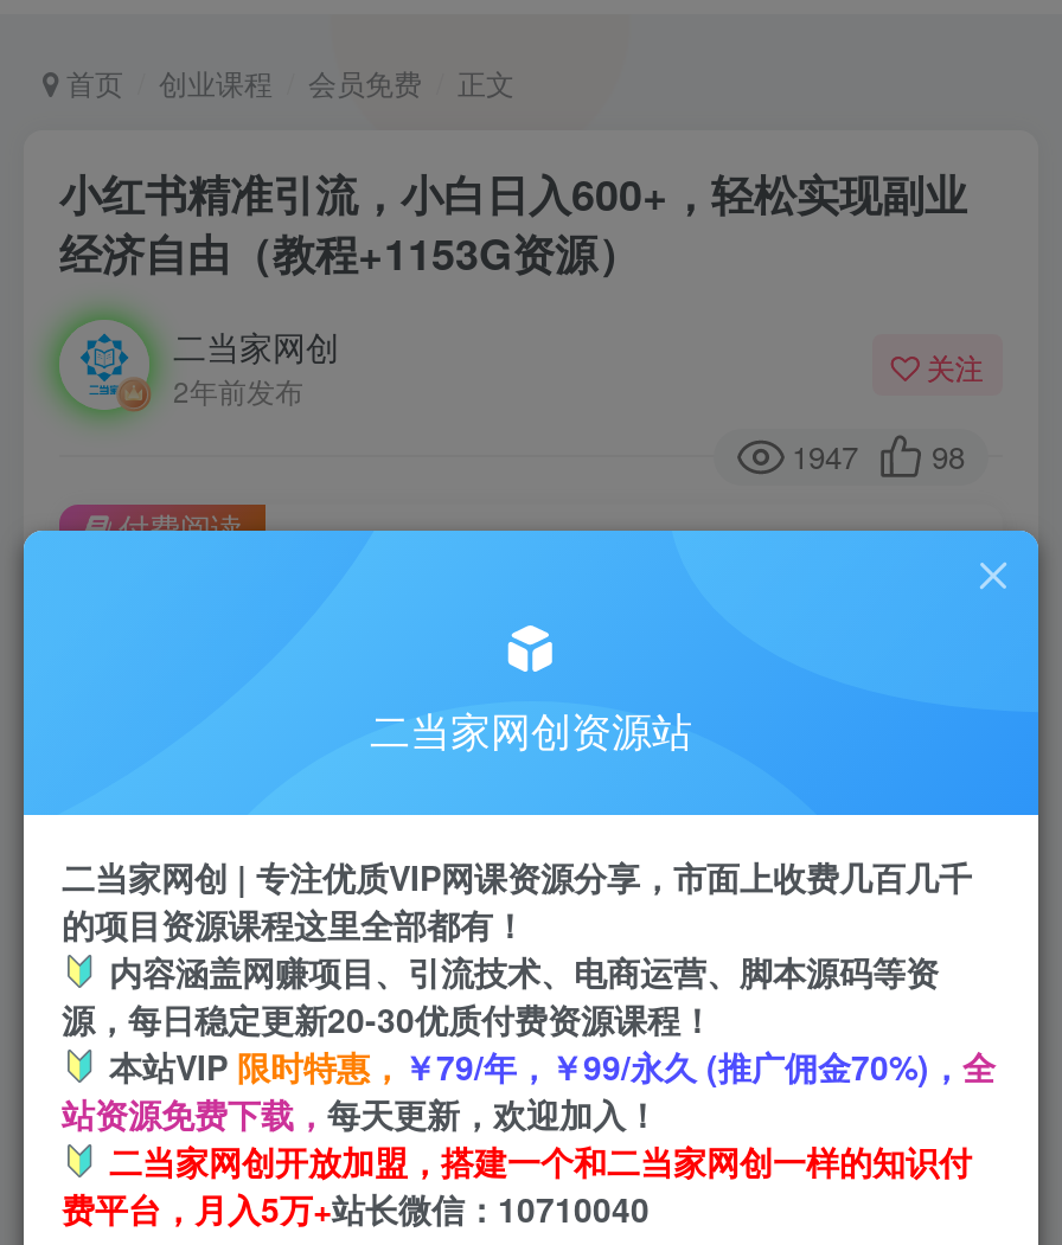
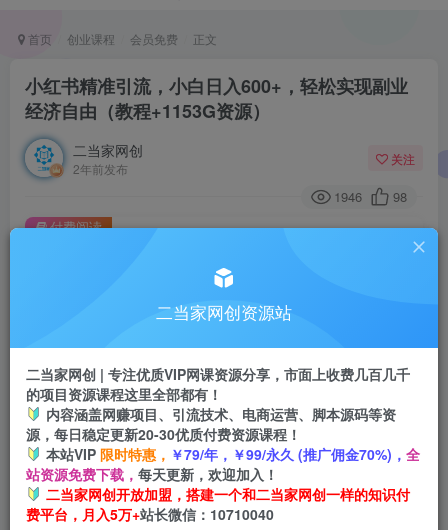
[792,434,965,479] 1947 98 -> [334,187,407,206] 1946 98

